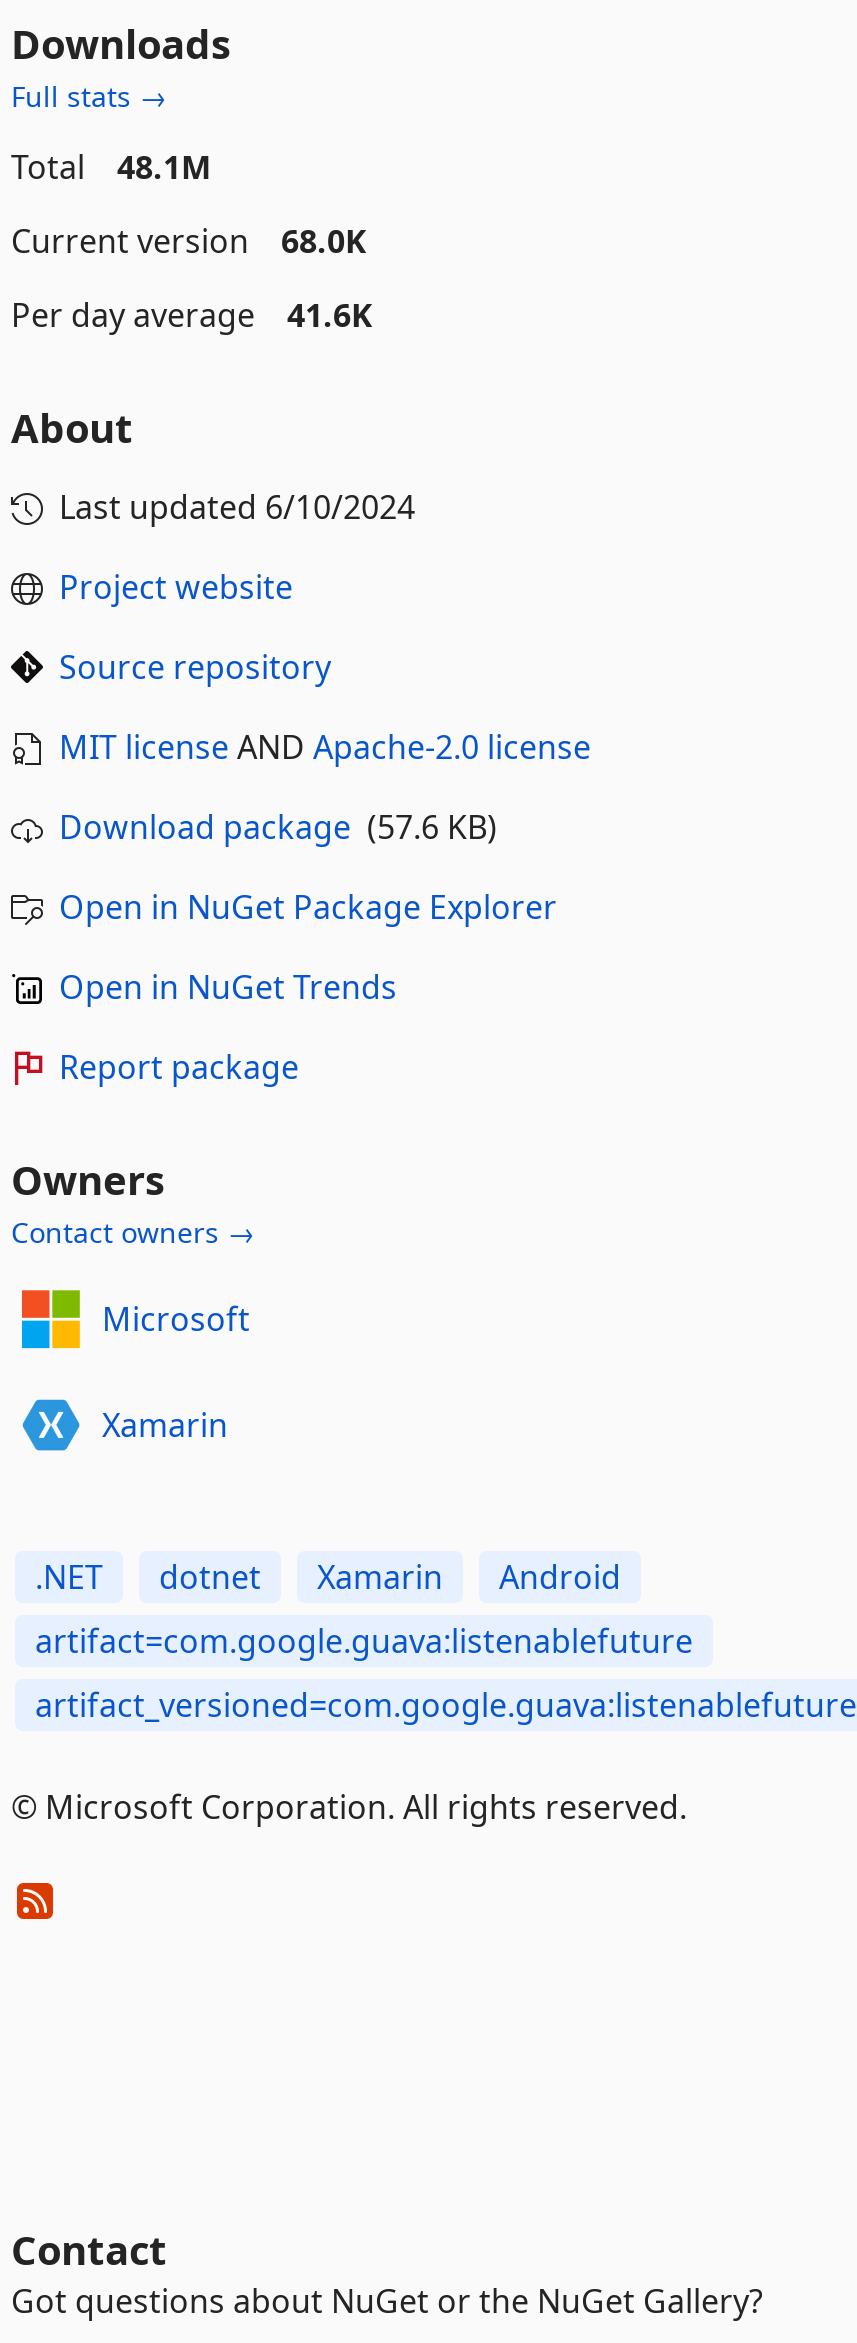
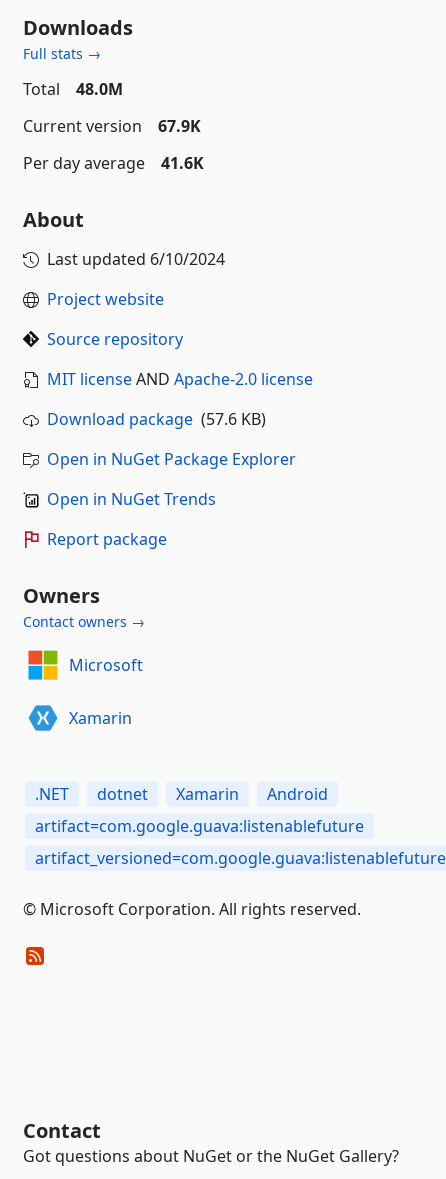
[11,144,211,188] Total 48.1M -> [23,78,123,100] Total 48.0M
[11,218,367,262] Current version 68.0K -> [23,115,201,137] Current version 67.9K

